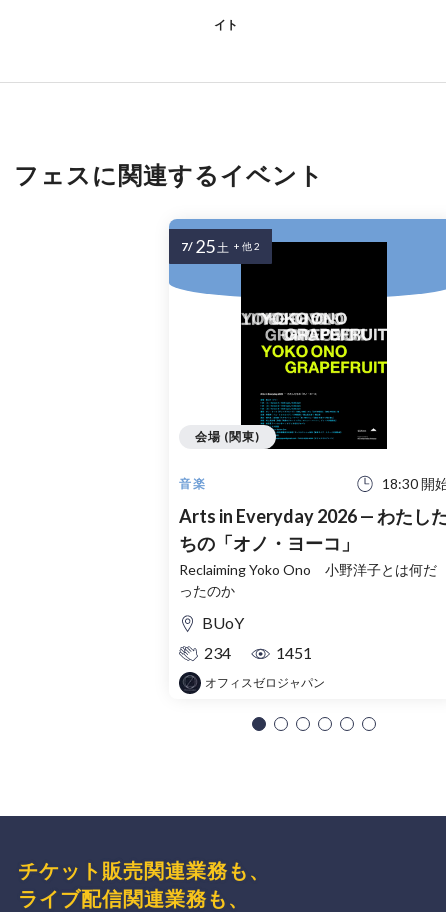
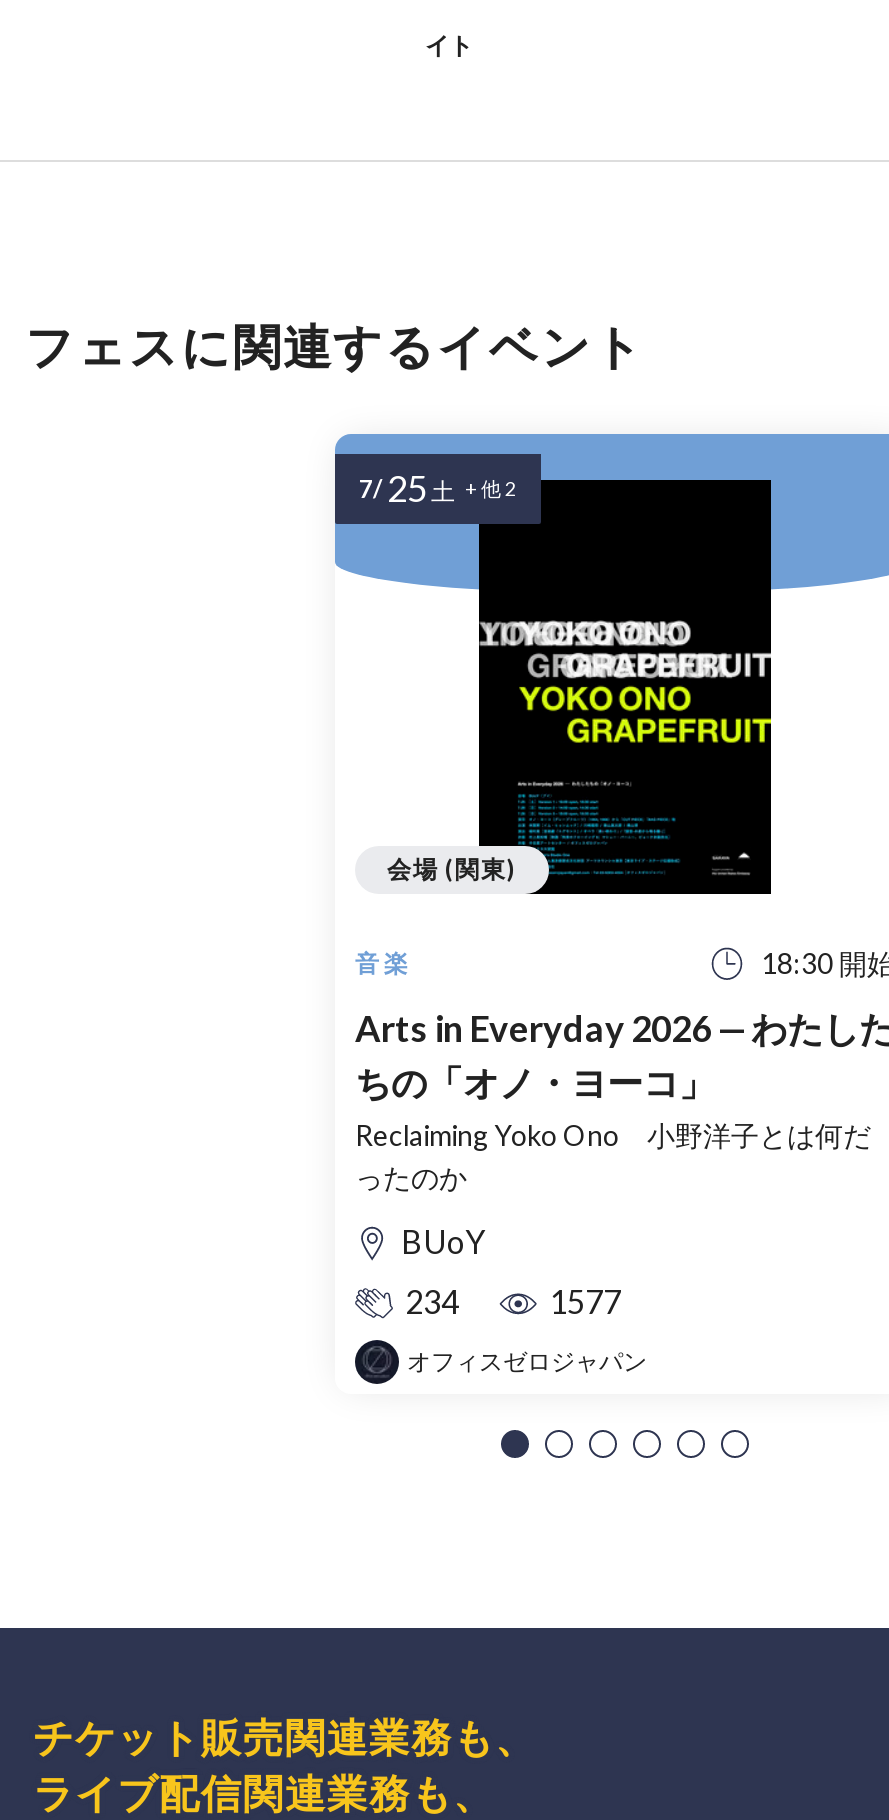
[276,643,312,662] 1451 -> [549,1283,621,1321] 1577

